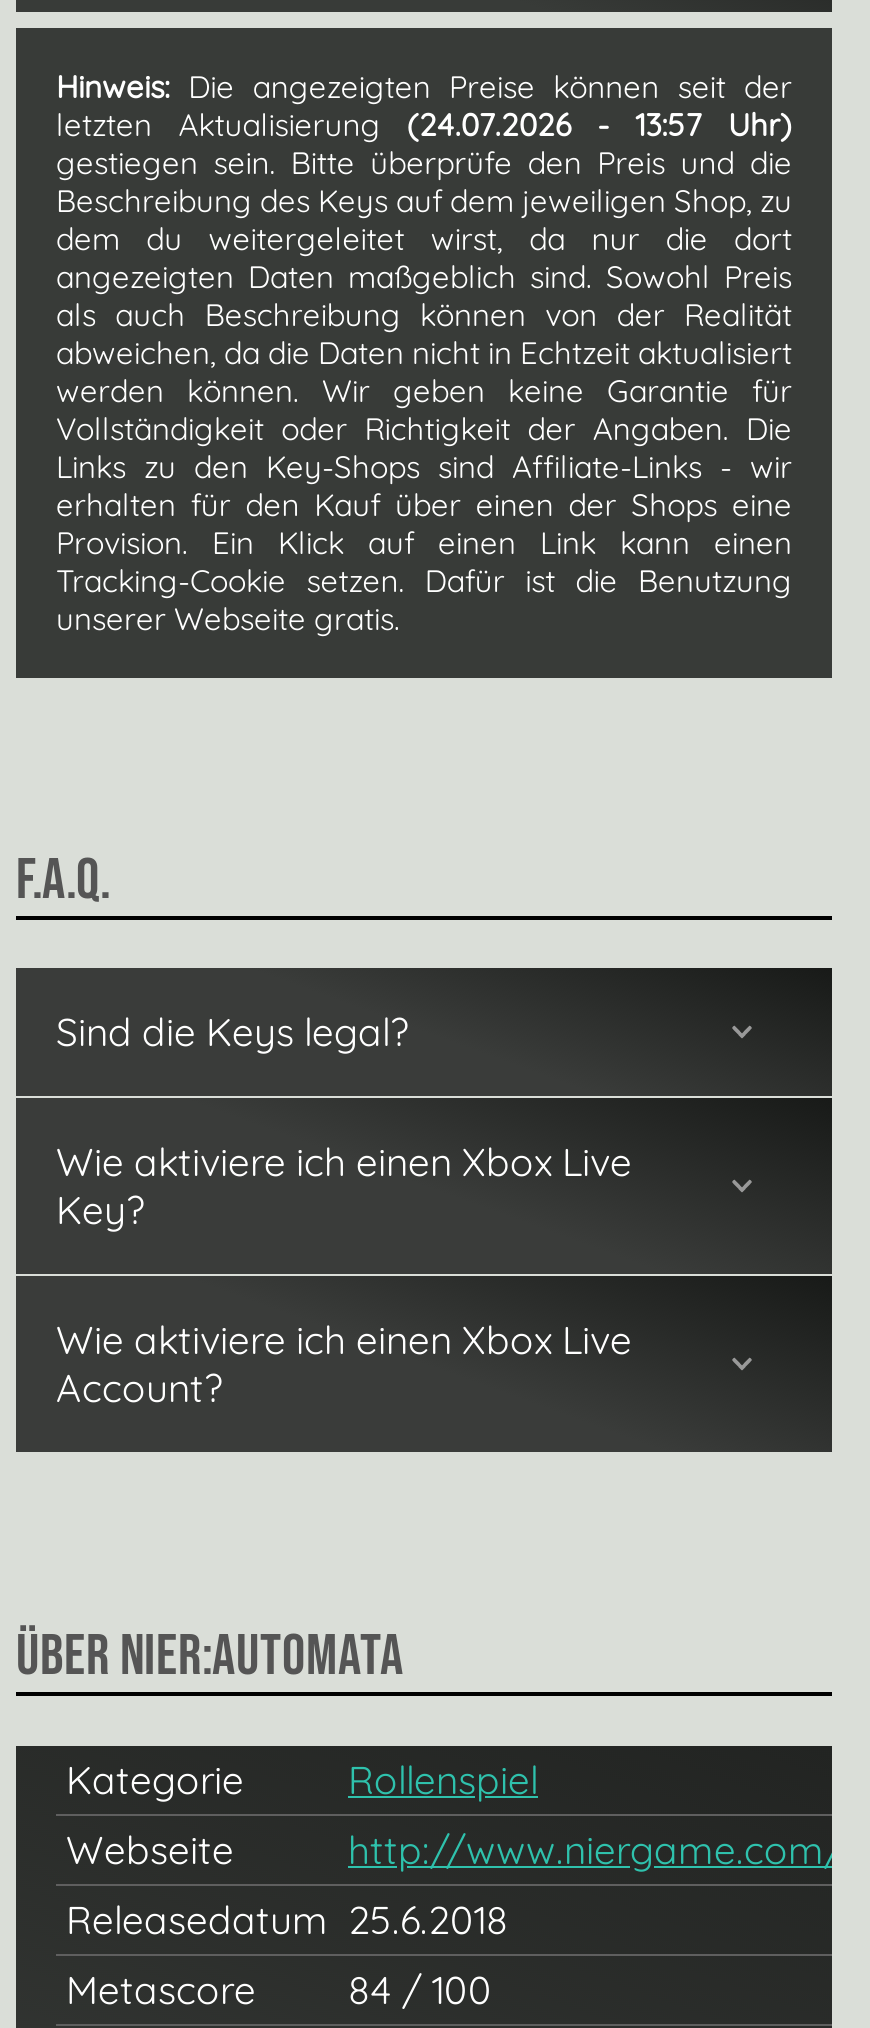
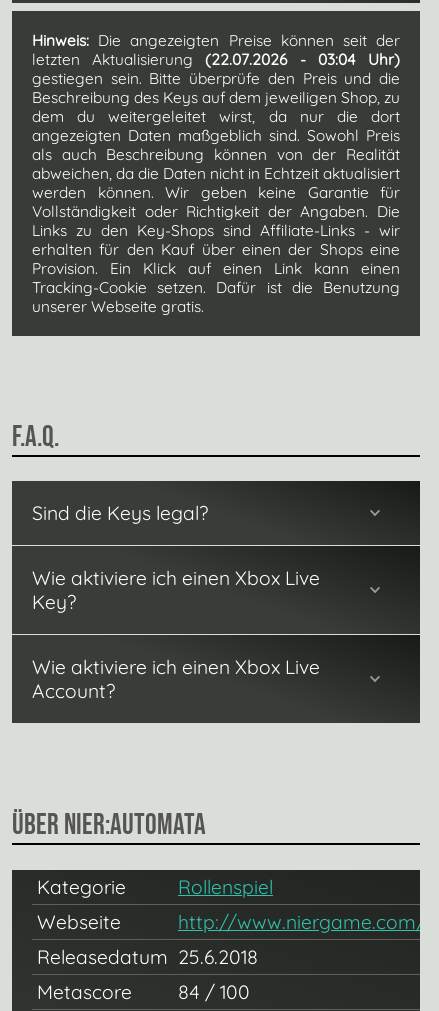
[56,106,792,144] letzten Aktualisierung (24.07.2026 - 13:57 Uhr) -> [32,50,400,69] letzten Aktualisierung (22.07.2026 - 03:04 Uhr)

